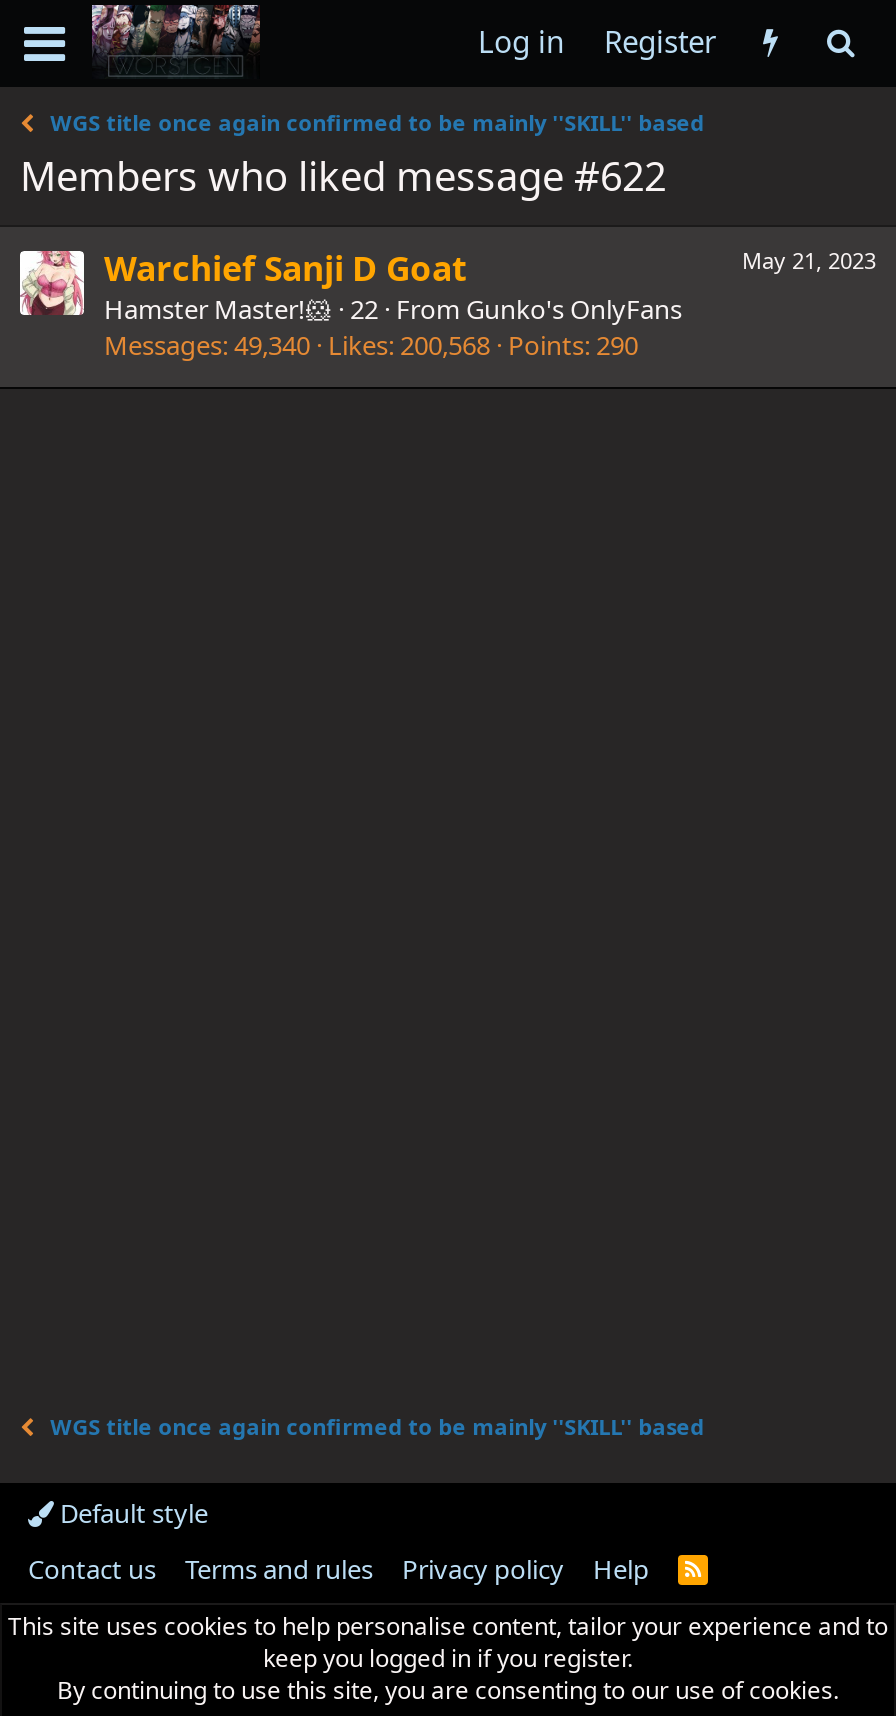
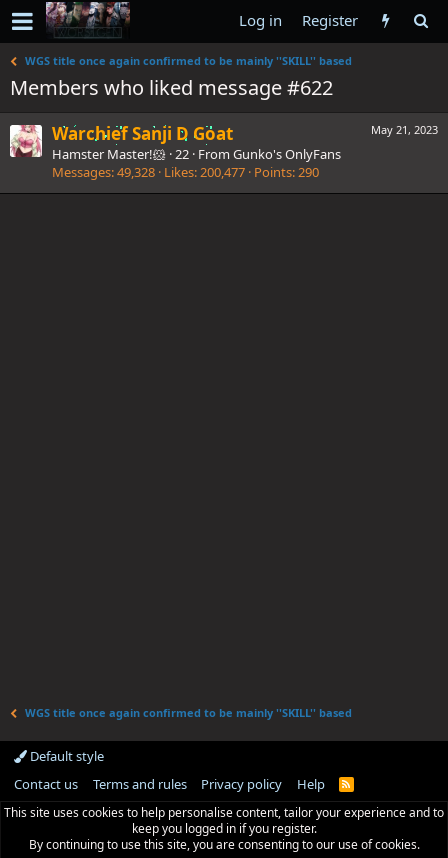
[104,328,638,364] Messages 49,340 Likes 200,568 Points 290 -> [52,163,319,181] Messages 49,328 Likes 200,477 Points 290

